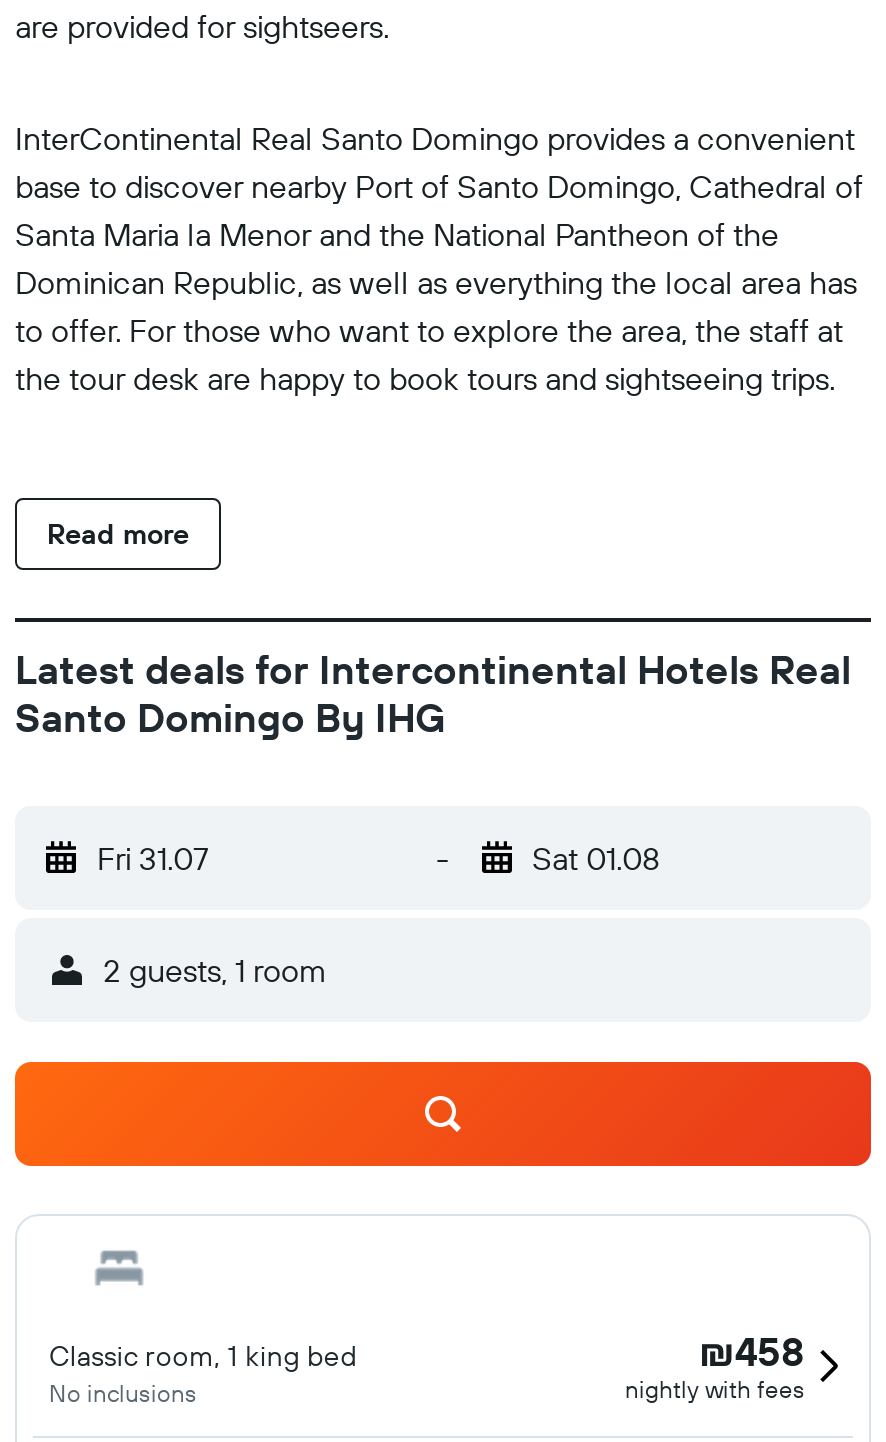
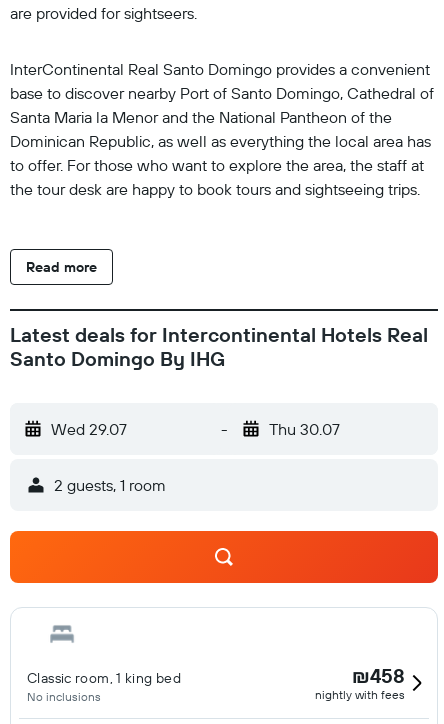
[97,838,209,878] Fri 31.07 -> [51,419,127,439] Wed 29.07
[532,838,660,878] Sat 01.08 -> [268,419,339,439] Thu 30.07

